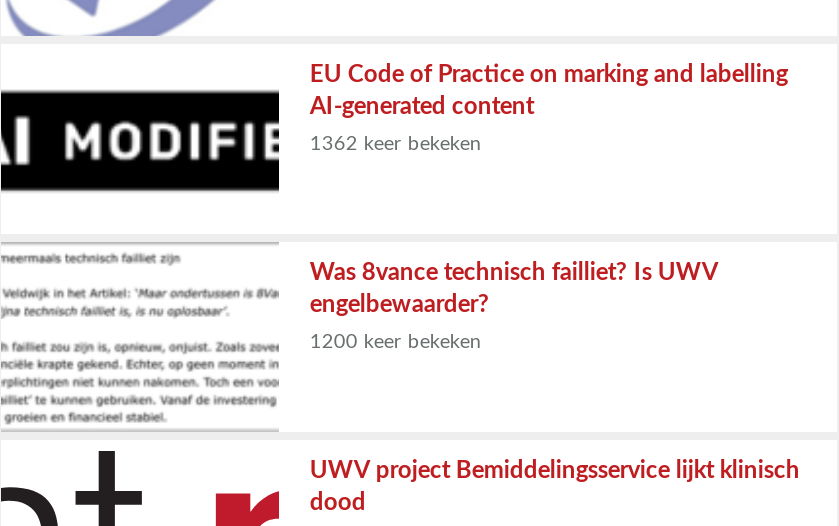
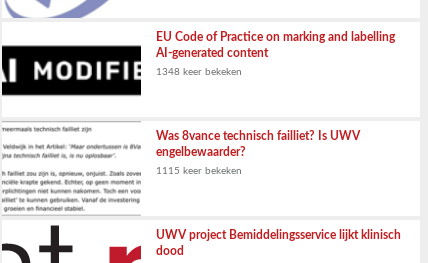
[310,134,482,154] 1362 keer bekeken -> [156,67,242,77] 1348 keer bekeken
[310,332,482,352] 1200 keer bekeken -> [156,166,242,176] 1115 keer bekeken

